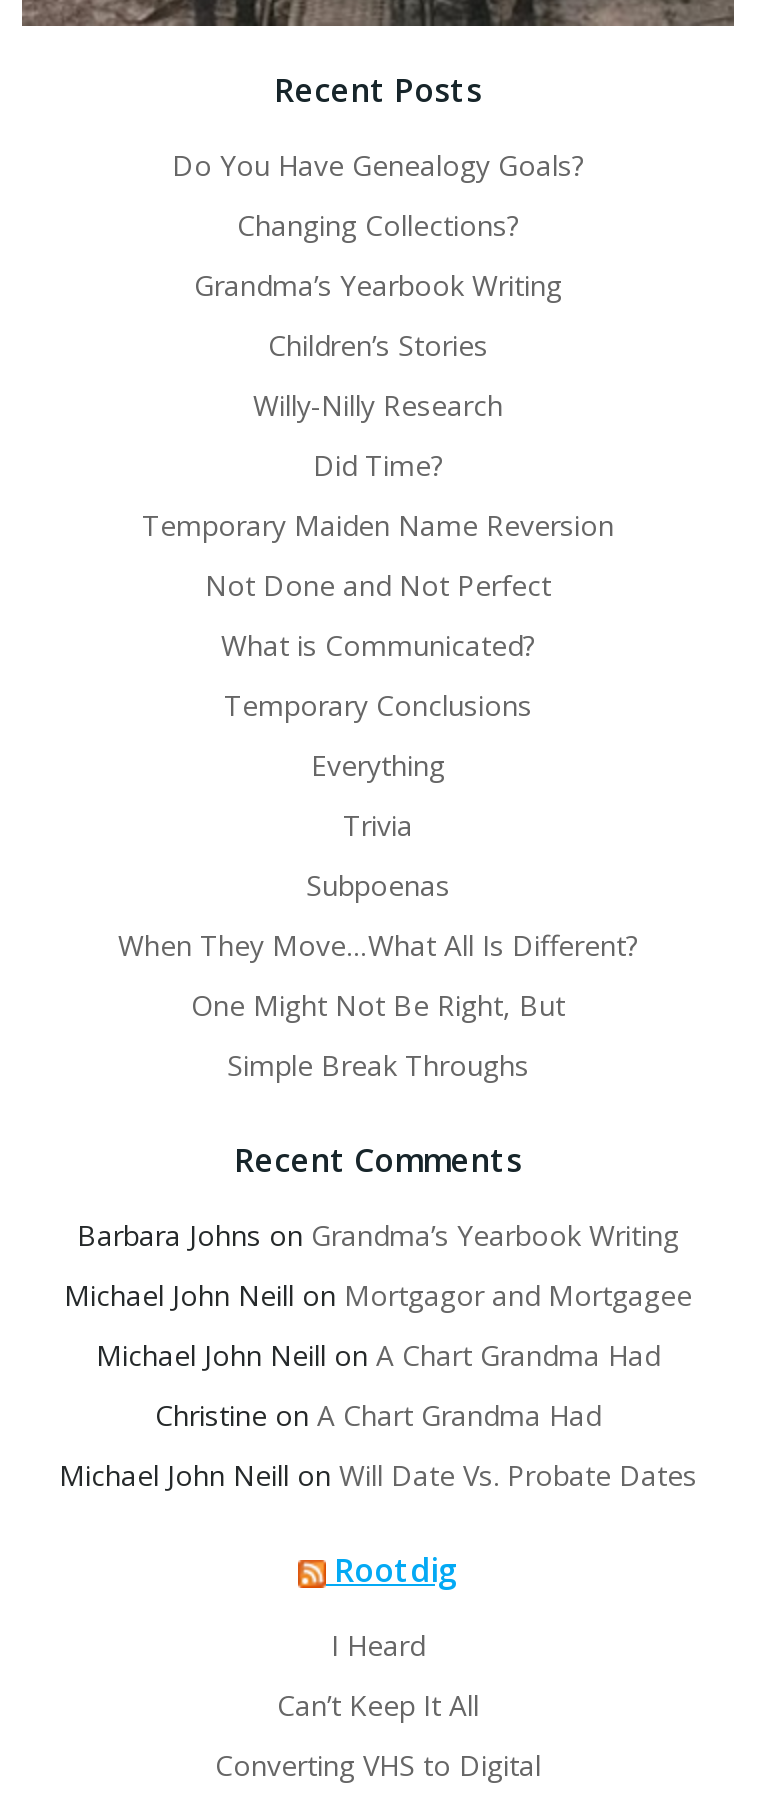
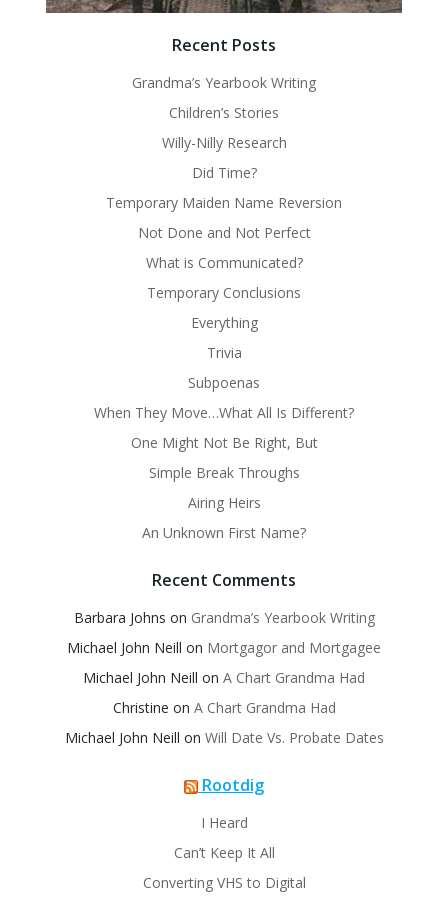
[172,146,584,244] Do You Have Genealogy Goals? | Changing Collections? -> none
moved [118,266,638,1084] -> [94,73,354,482]: Grandma’s Yearbook Writing | Children’s Stories | Willy-Nilly Research | ... | One Might Not Be Right, But | Simple Break Throughs
none -> [142,493,306,542] Airing Heirs | An Unknown First Name?

